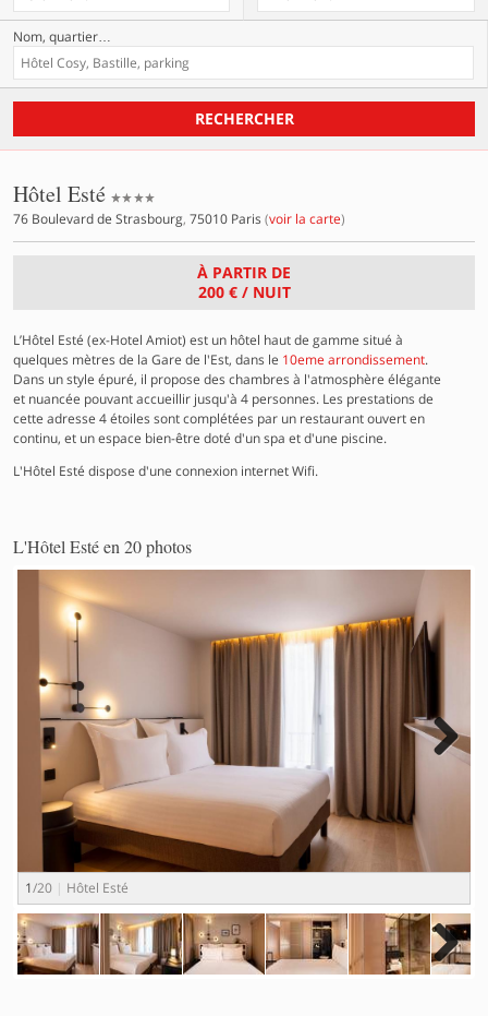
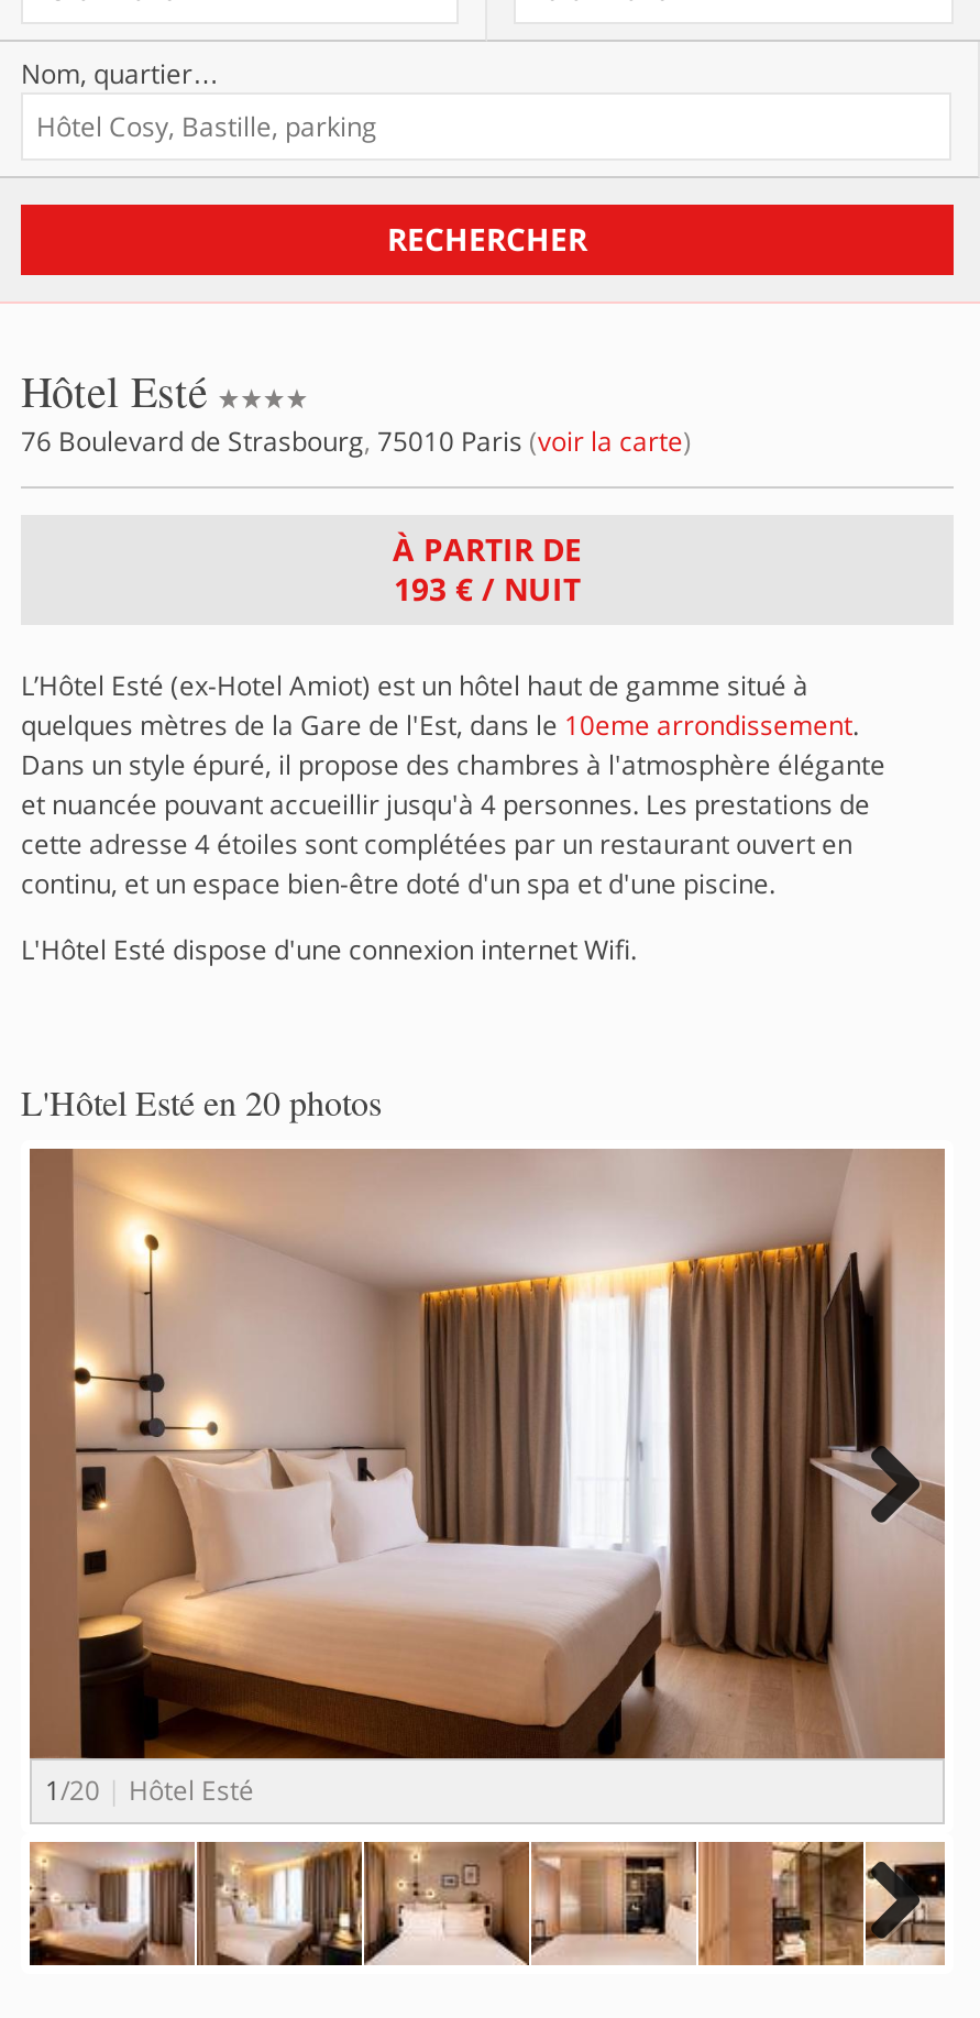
[198,282,290,302] 200 €/ NUIT -> [394,568,581,610] 193 €/ NUIT

